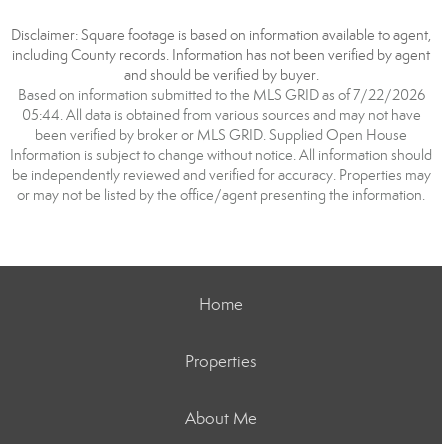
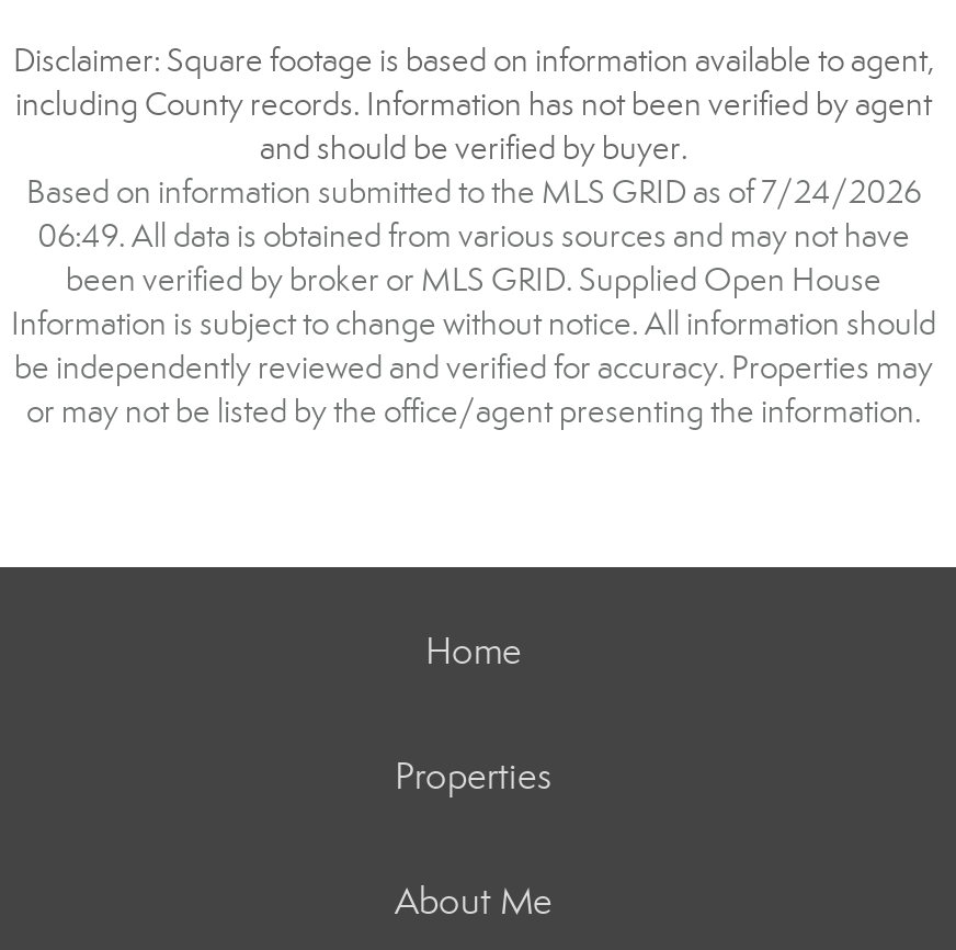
[17,86,424,104] Based on information submitted to the MLS GRID as of 7/22/2026 -> [26,172,921,212] Based on information submitted to the MLS GRID as of 7/24/2026
[21,106,420,124] 05:44. All data is obtained from various sources and may not have -> [37,216,910,256] 06:49. All data is obtained from various sources and may not have

